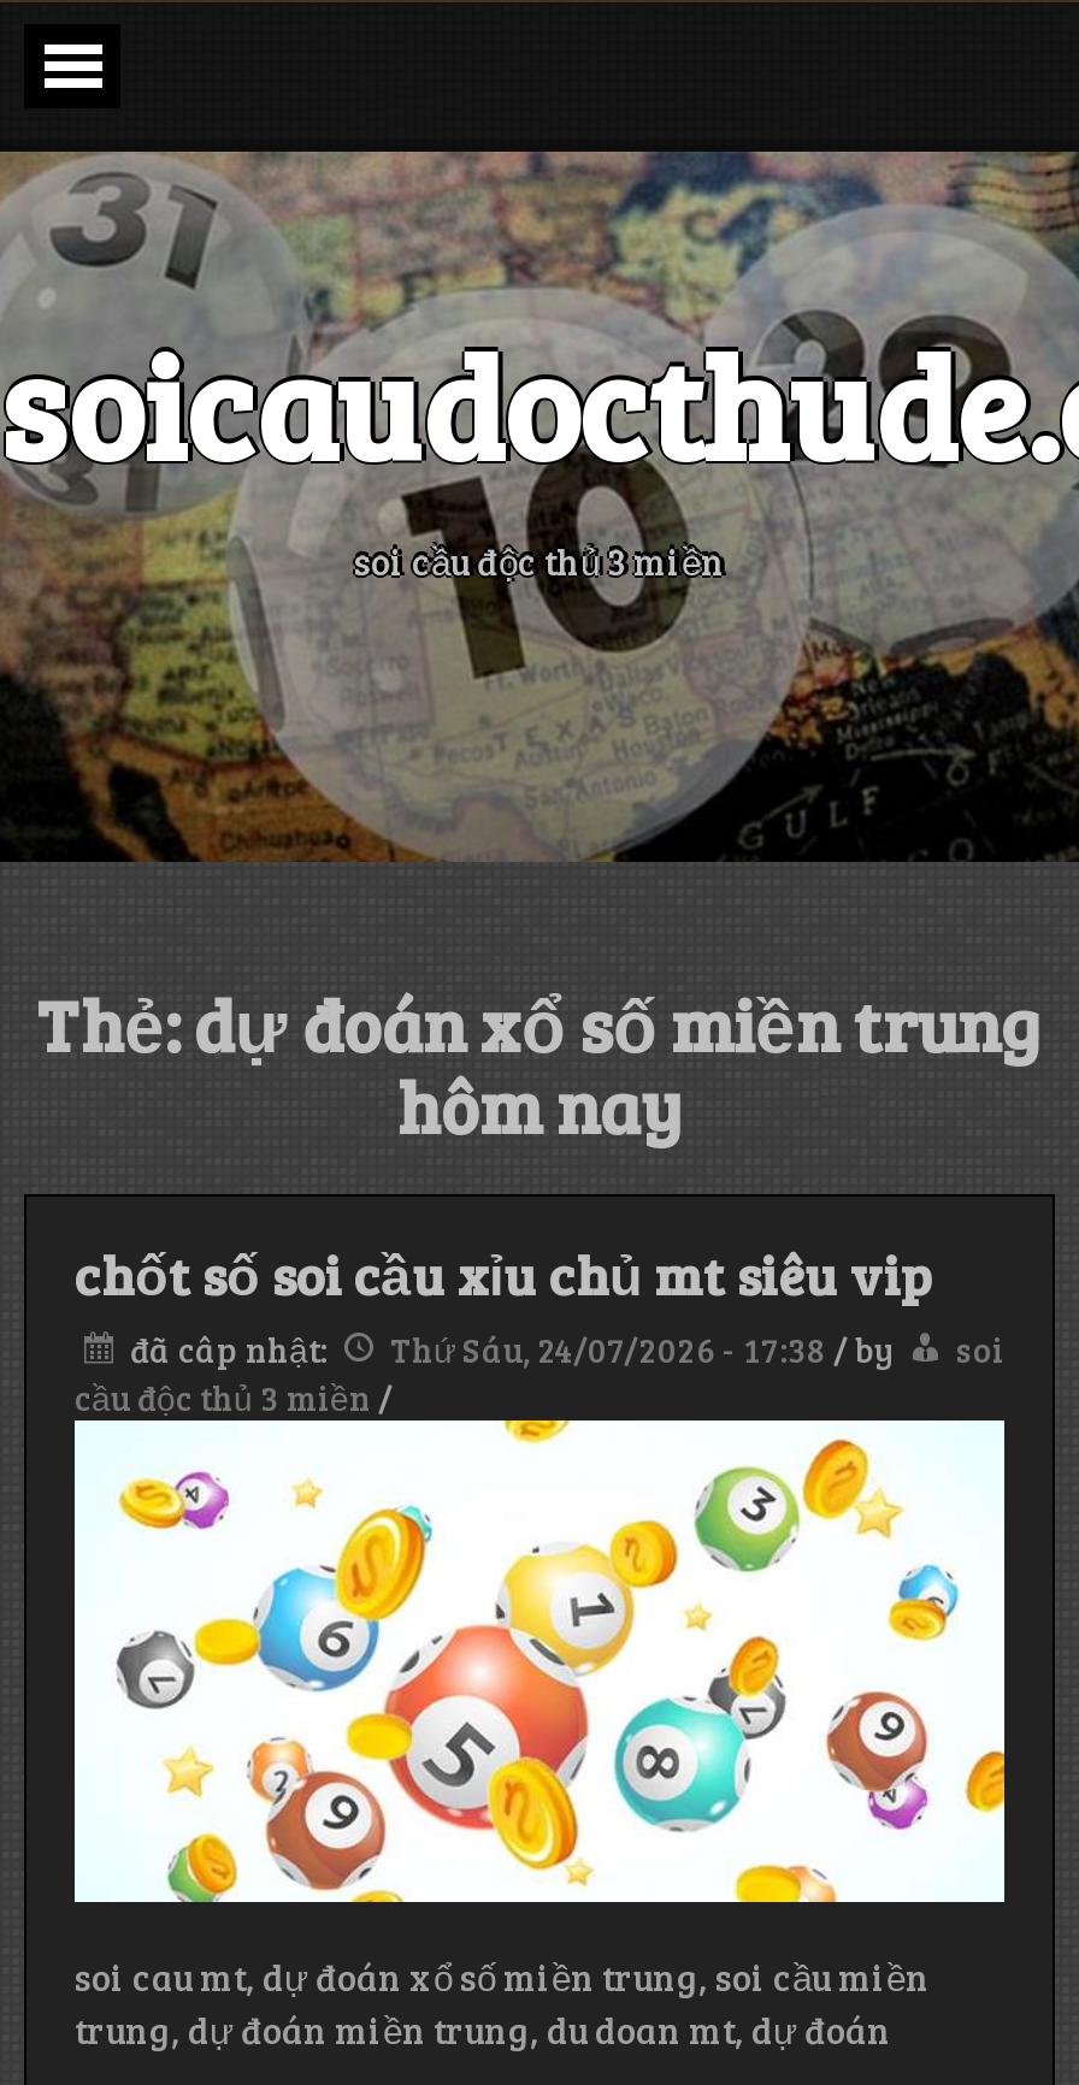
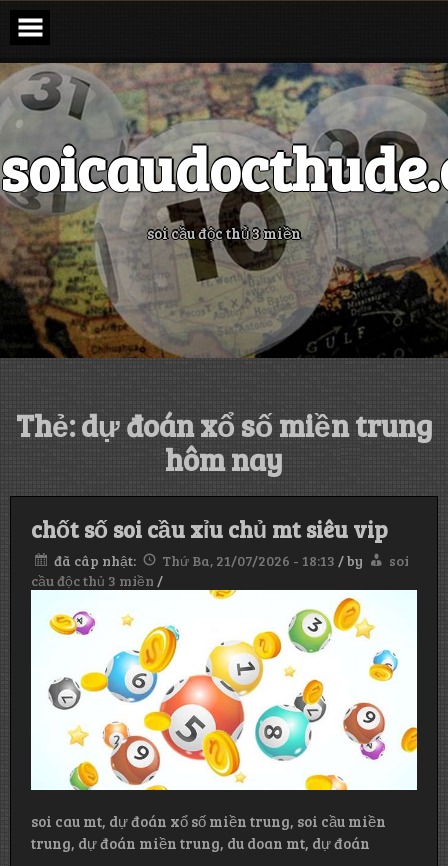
[130,1327,1004,1373] đã câp nhật: Thứ Sáu, 24/07/2026 - 17:38 /by soi -> [54,551,409,570] đã câp nhật: Thứ Ba, 21/07/2026 - 18:13 /by soi

